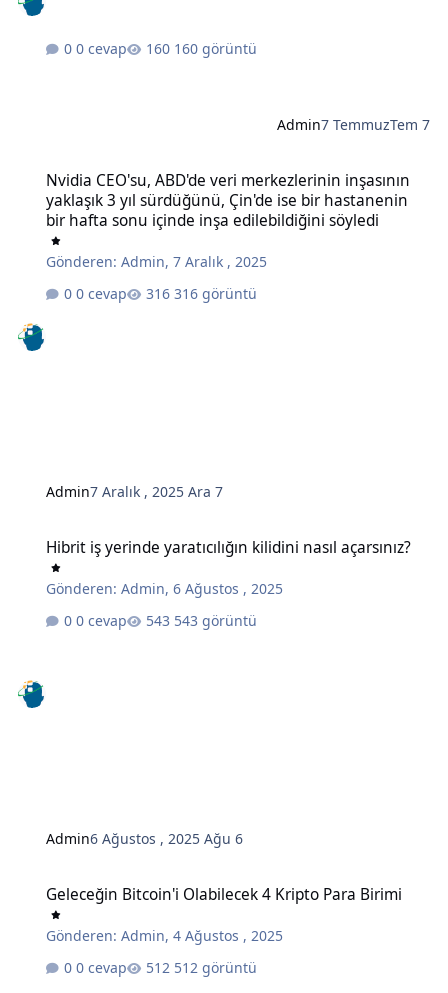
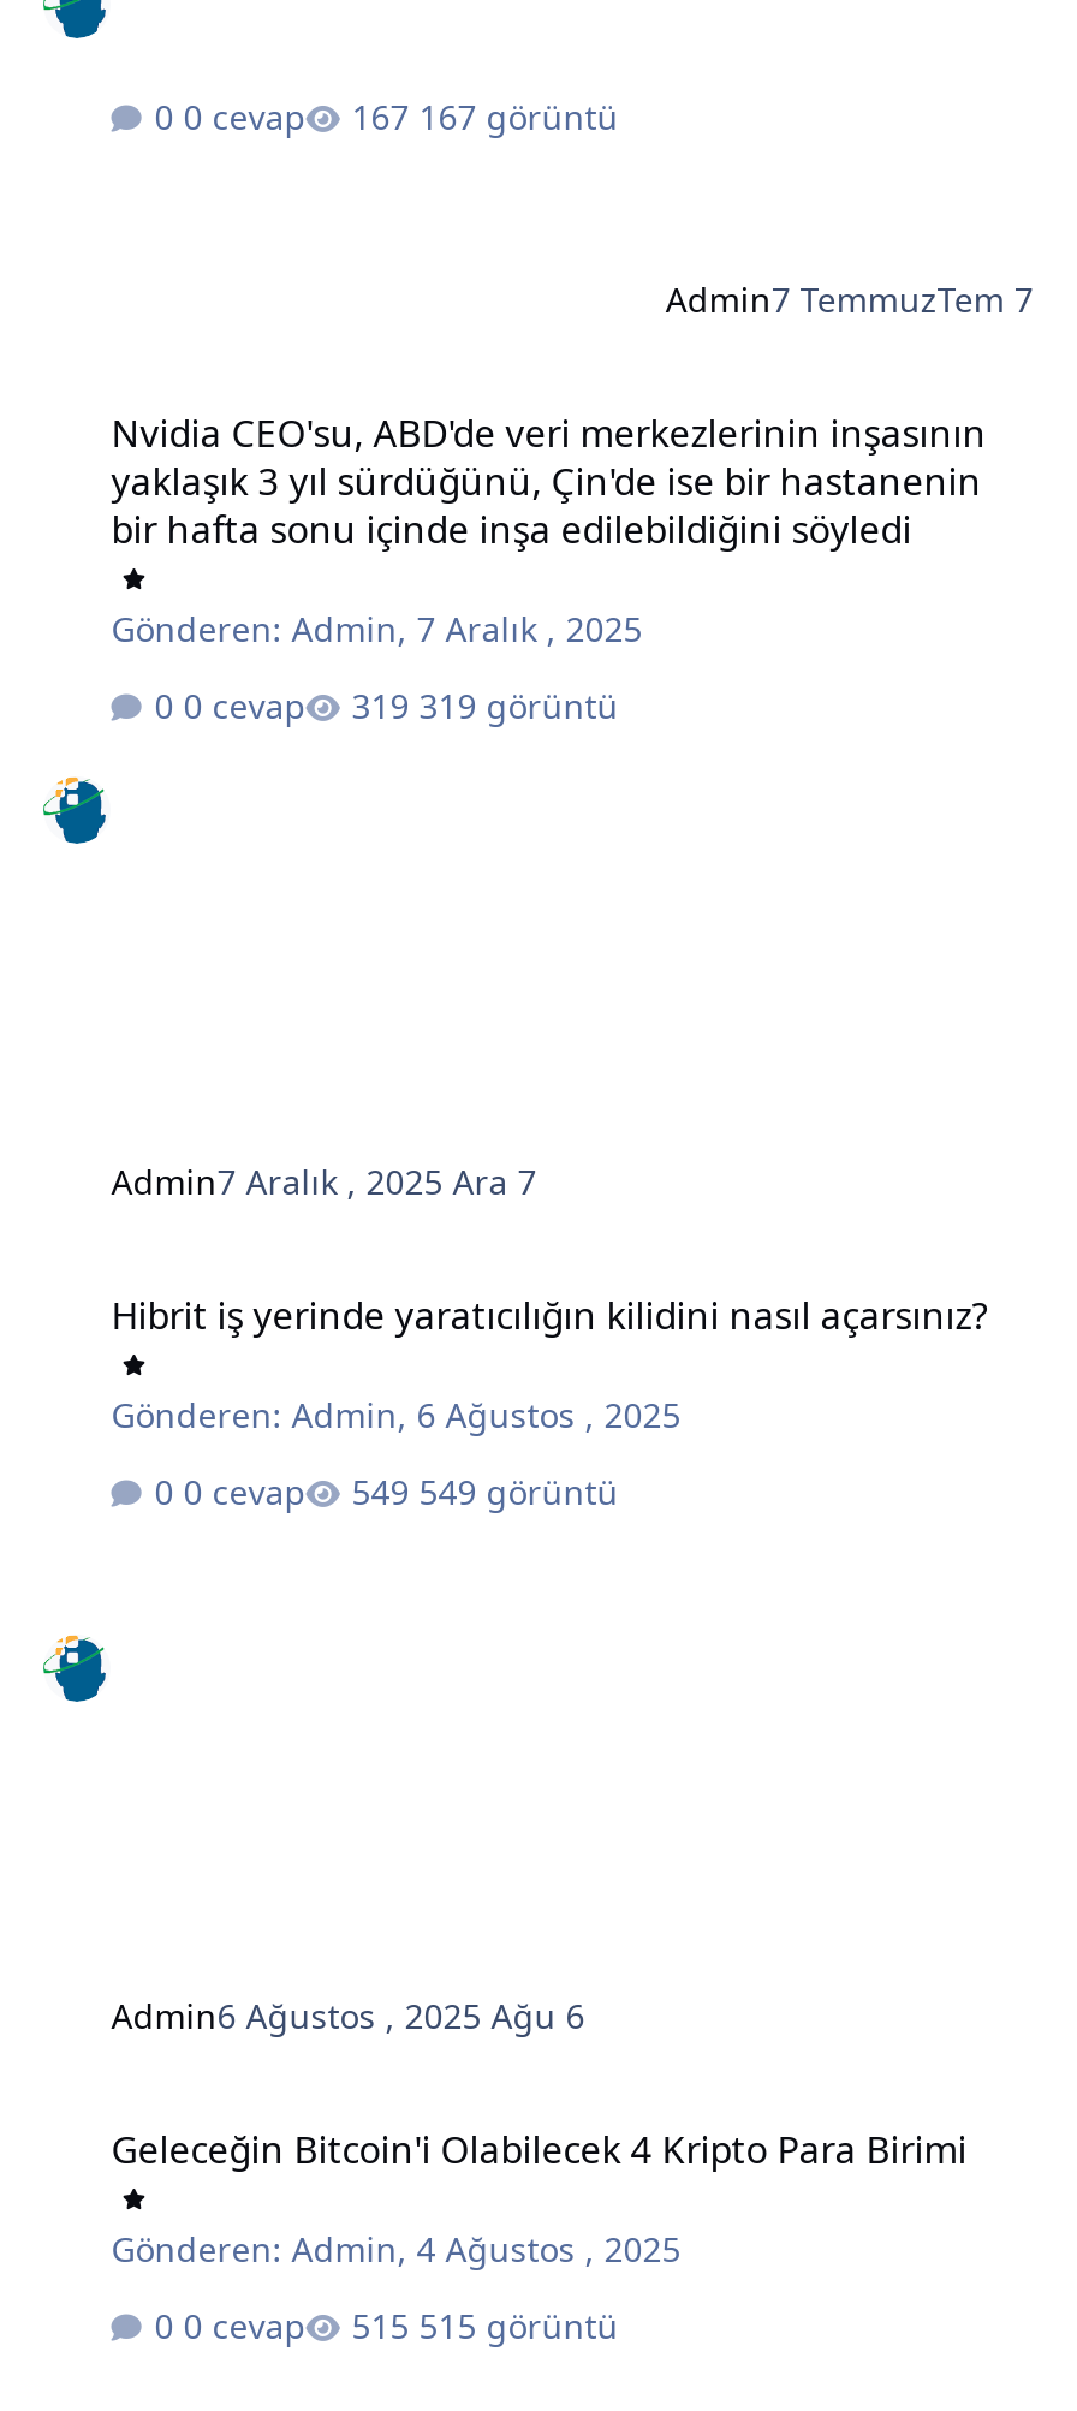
[174,39,257,58] 160 görüntü -> [419,93,618,138] 167 görüntü
[174,284,257,303] 316 görüntü -> [419,683,618,728] 319 görüntü
[174,611,257,630] 543 görüntü -> [419,1468,618,1514] 549 görüntü
[174,958,257,977] 512 görüntü -> [419,2302,618,2348] 515 görüntü

